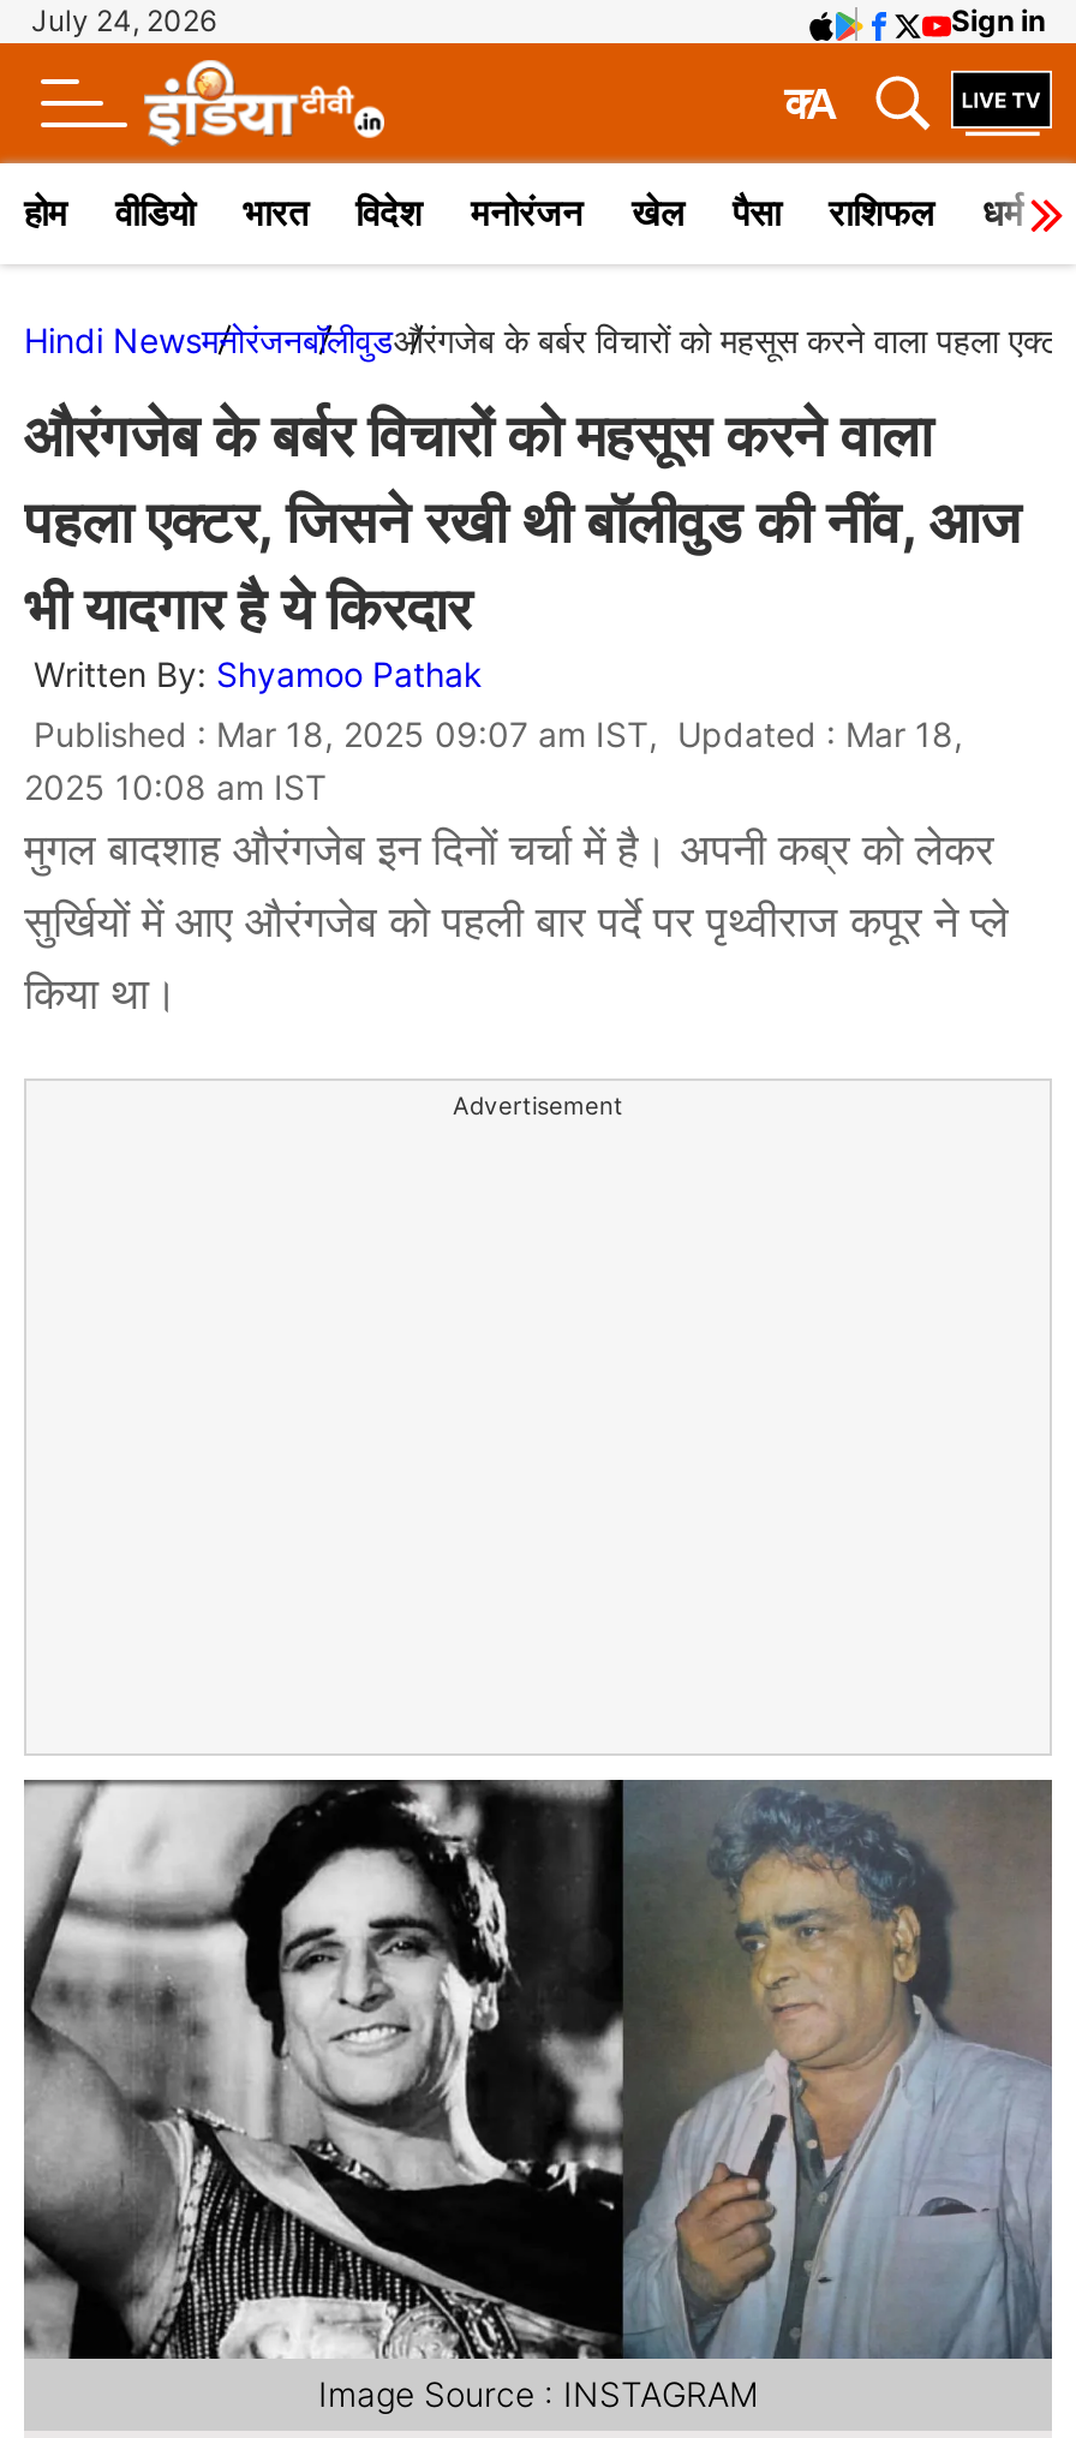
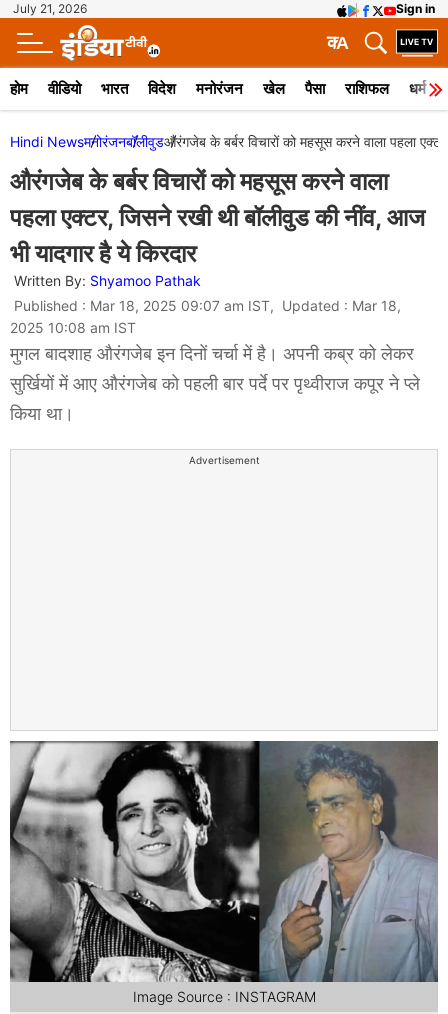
[31,2,216,38] July 24, 2026 -> [13,1,87,16] July 21, 2026

